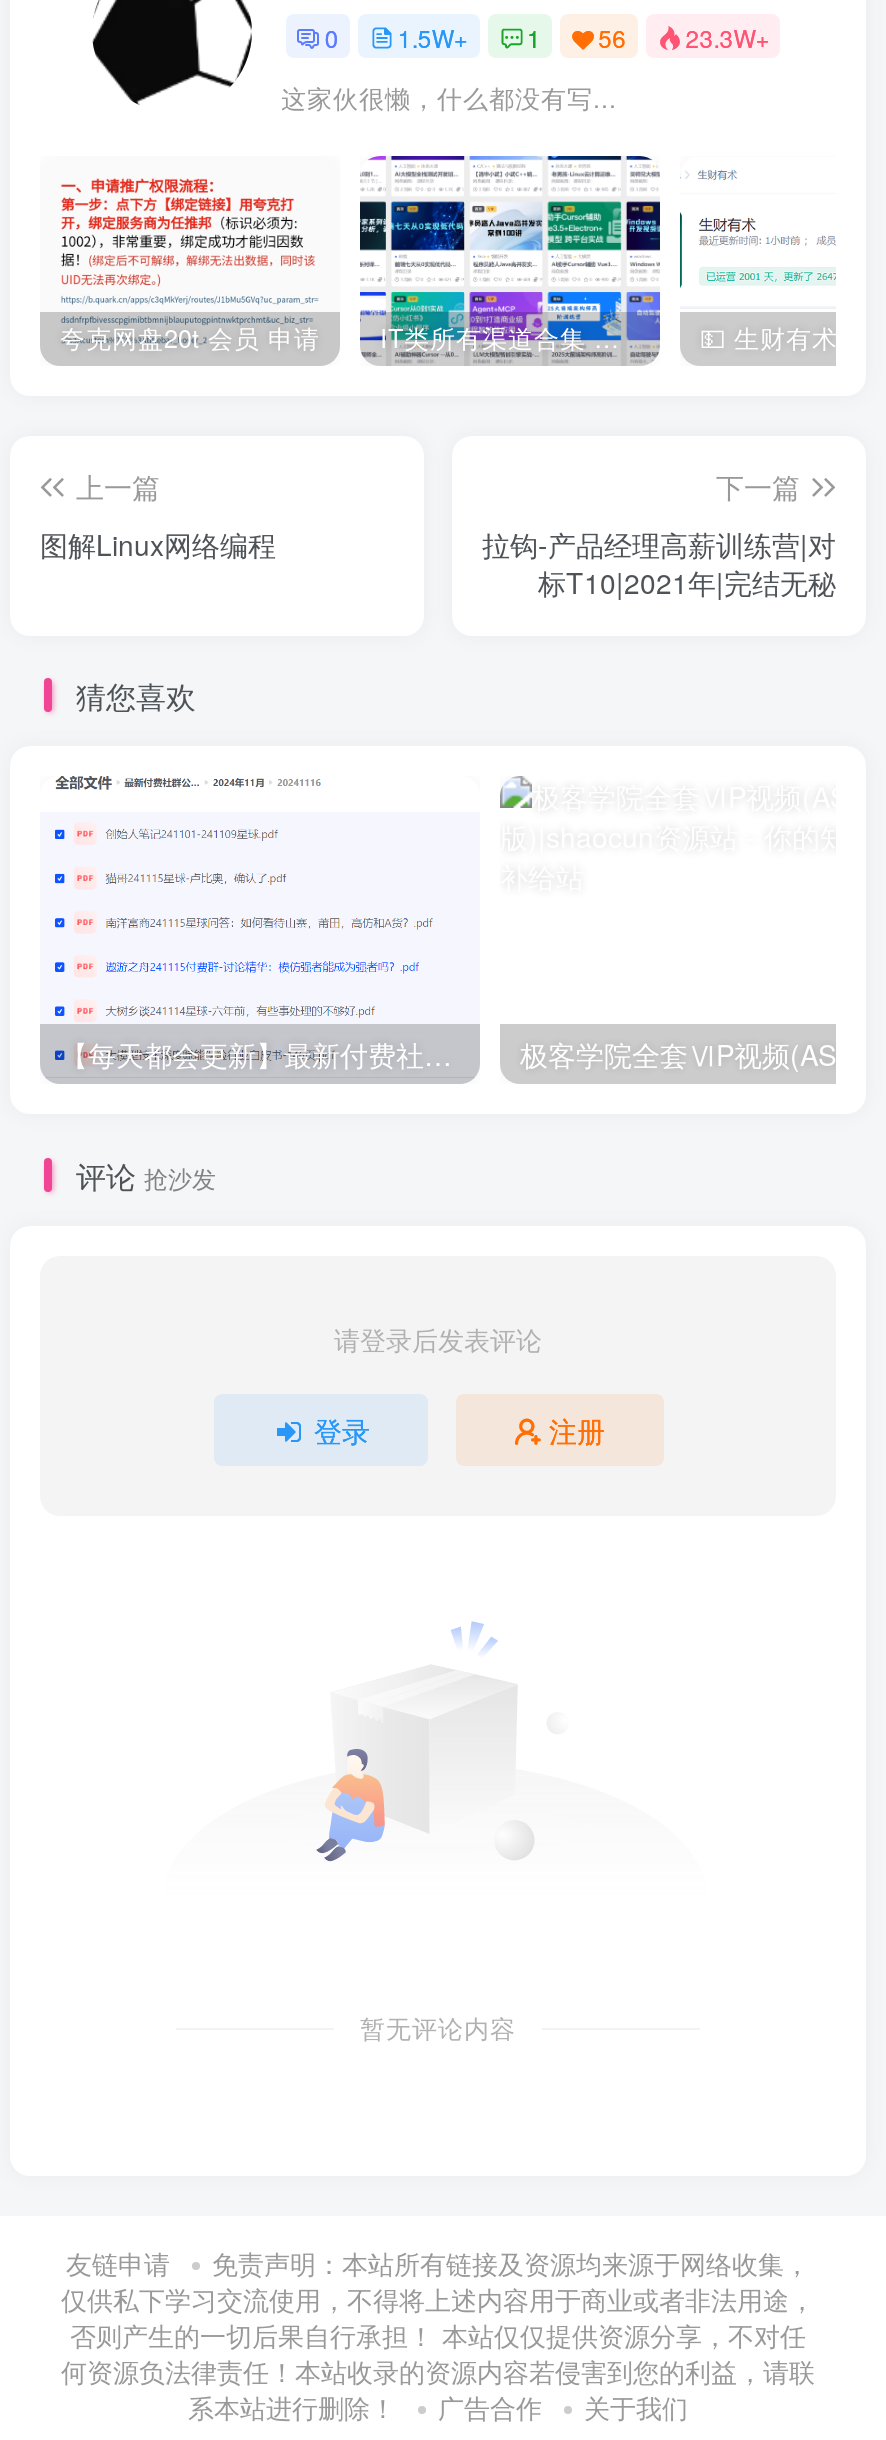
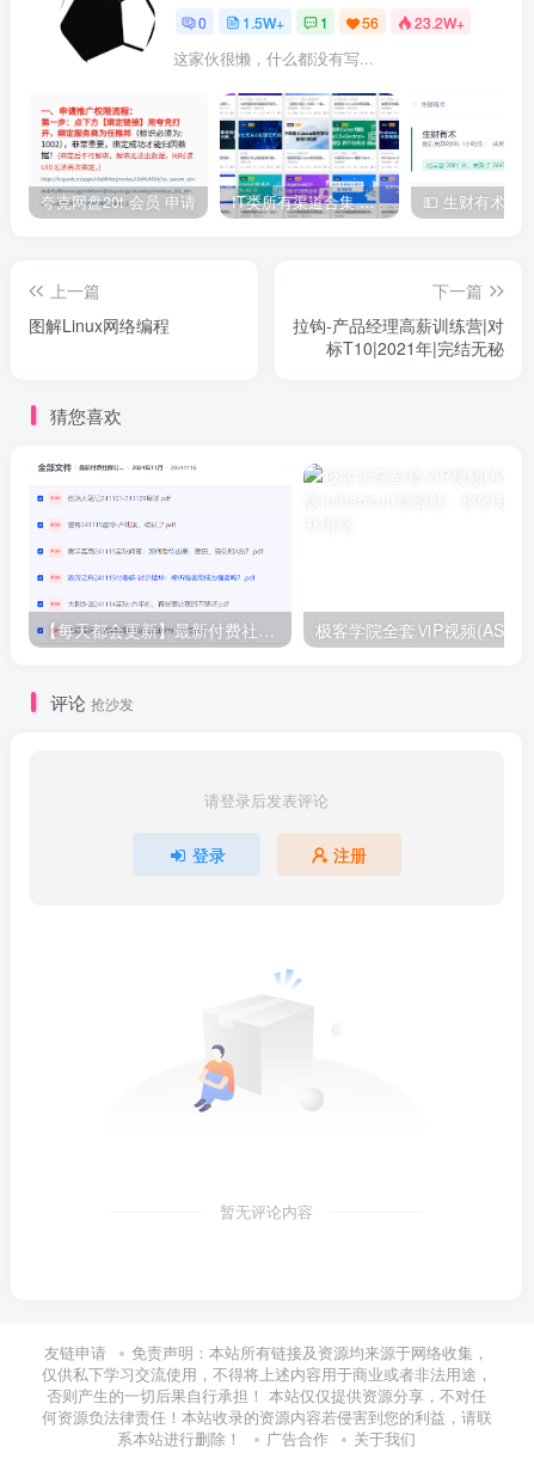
[325,19,769,53] 0 1.5W+ 1 56 23.3W+ -> [199,11,464,32] 0 1.5W+ 1 56 23.2W+

